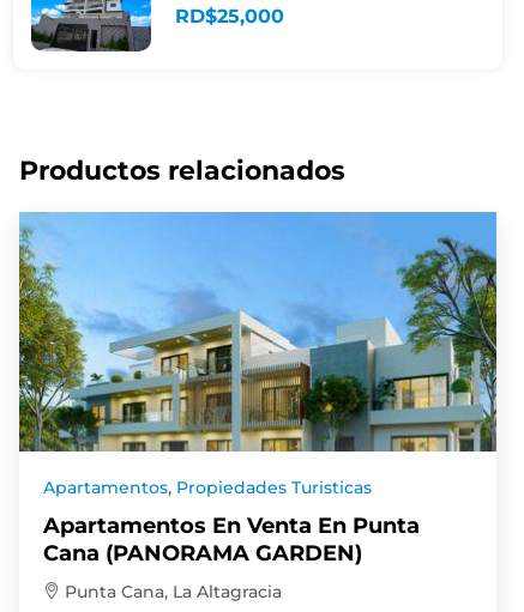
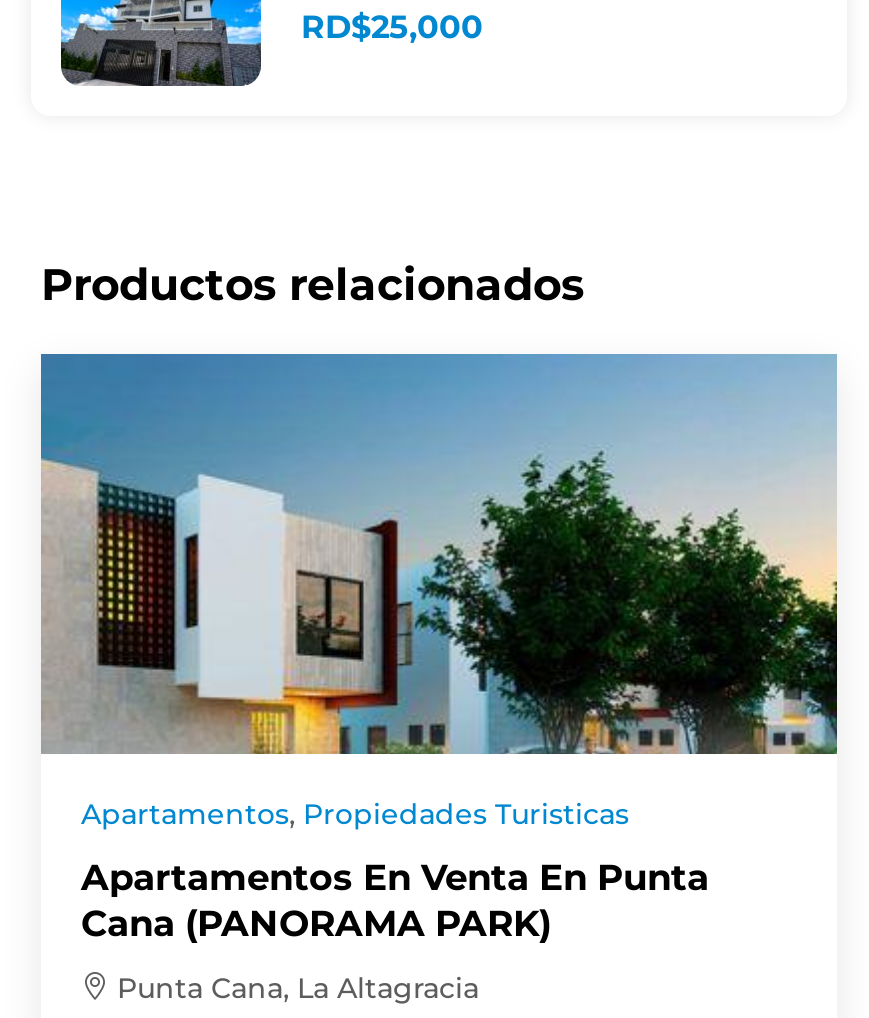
[18,212,498,453] [image] -> [39,354,839,756] [image]
[43,540,362,566] Cana (PANORAMA GARDEN) -> [81,902,551,946] Cana (PANORAMA PARK)

